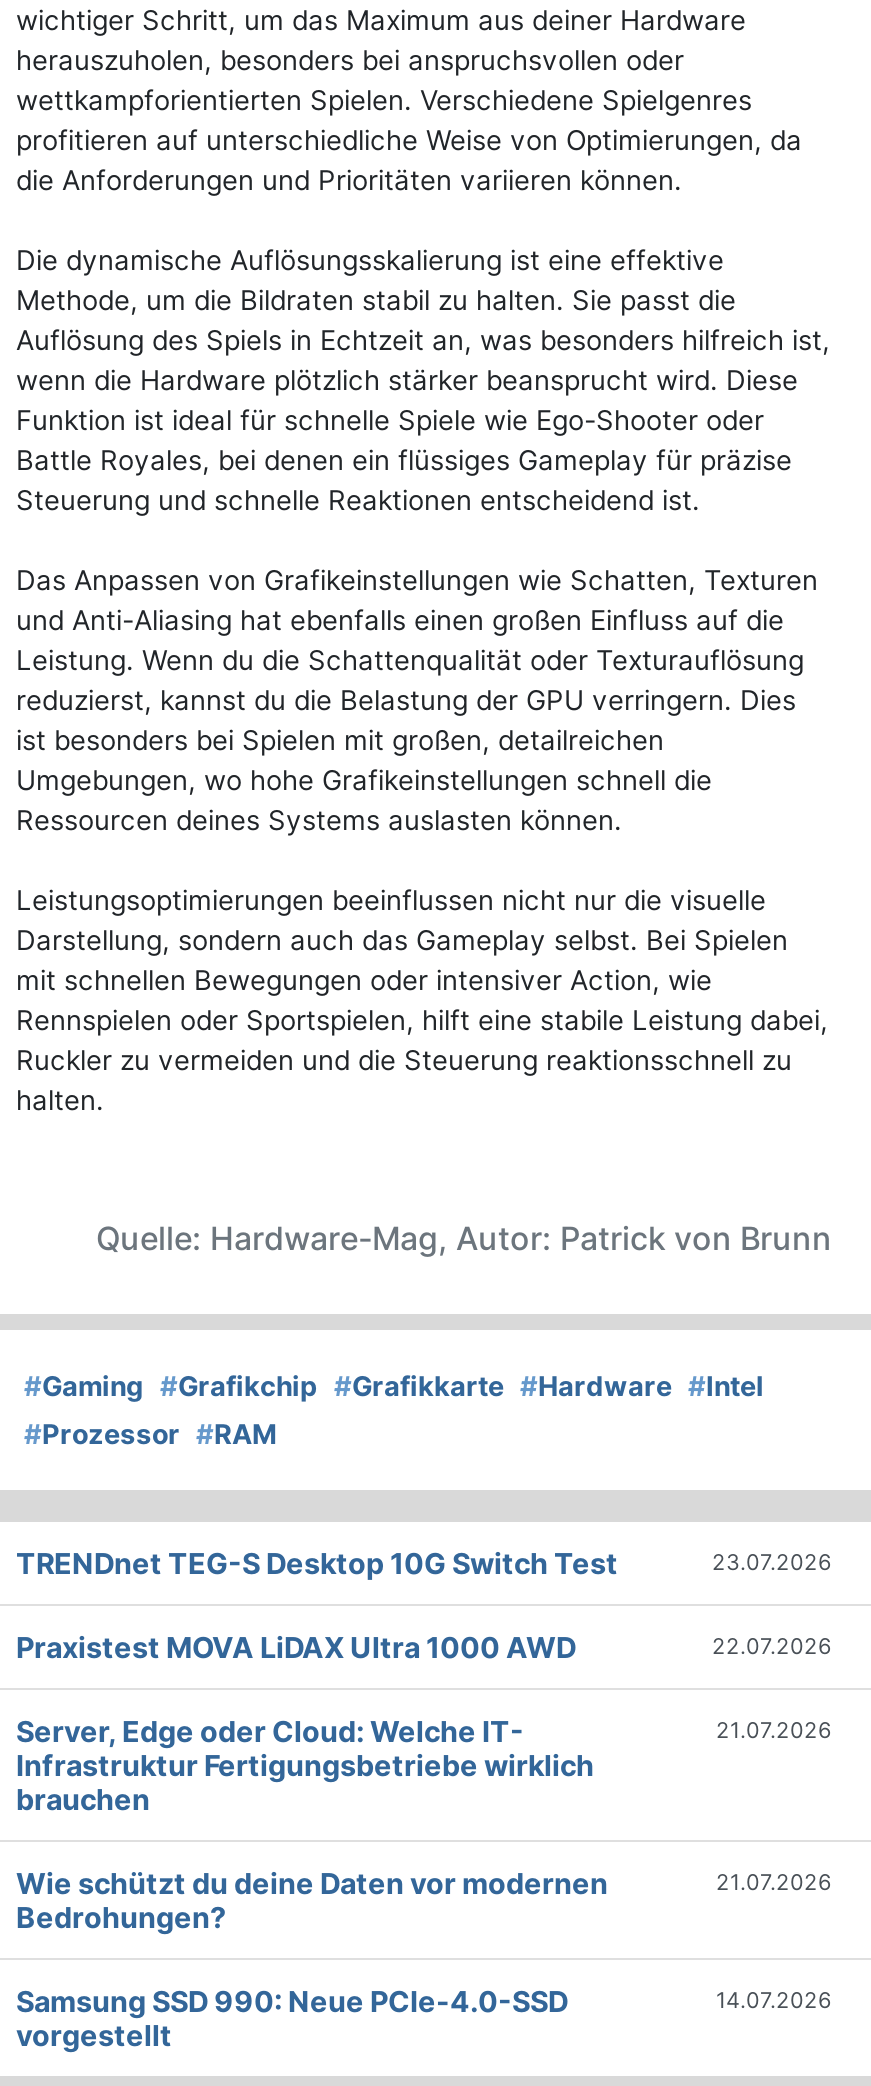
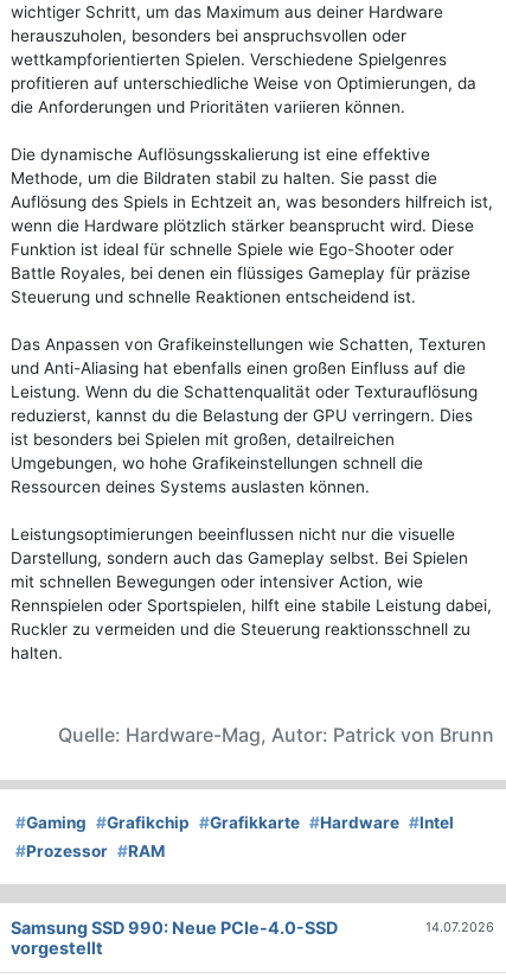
[16,1546,832,1816] TRENDnet TEG-S Desktop 10G Switch Test | 23.07.2026 | Praxistest MOVA LiDAX Ultra 1000 AWD | 22.07.2026 | Server, Edge oder Cloud: Welche IT- | Infrastruktur Fertigungsbetriebe wirklich | brauchen -> none
[716,1716,832,1744] 21.07.2026 -> none
[16,1866,608,1934] Wie schützt du deine Daten vor modernen | Bedrohungen? -> none
[716,1868,832,1896] 21.07.2026 -> none

